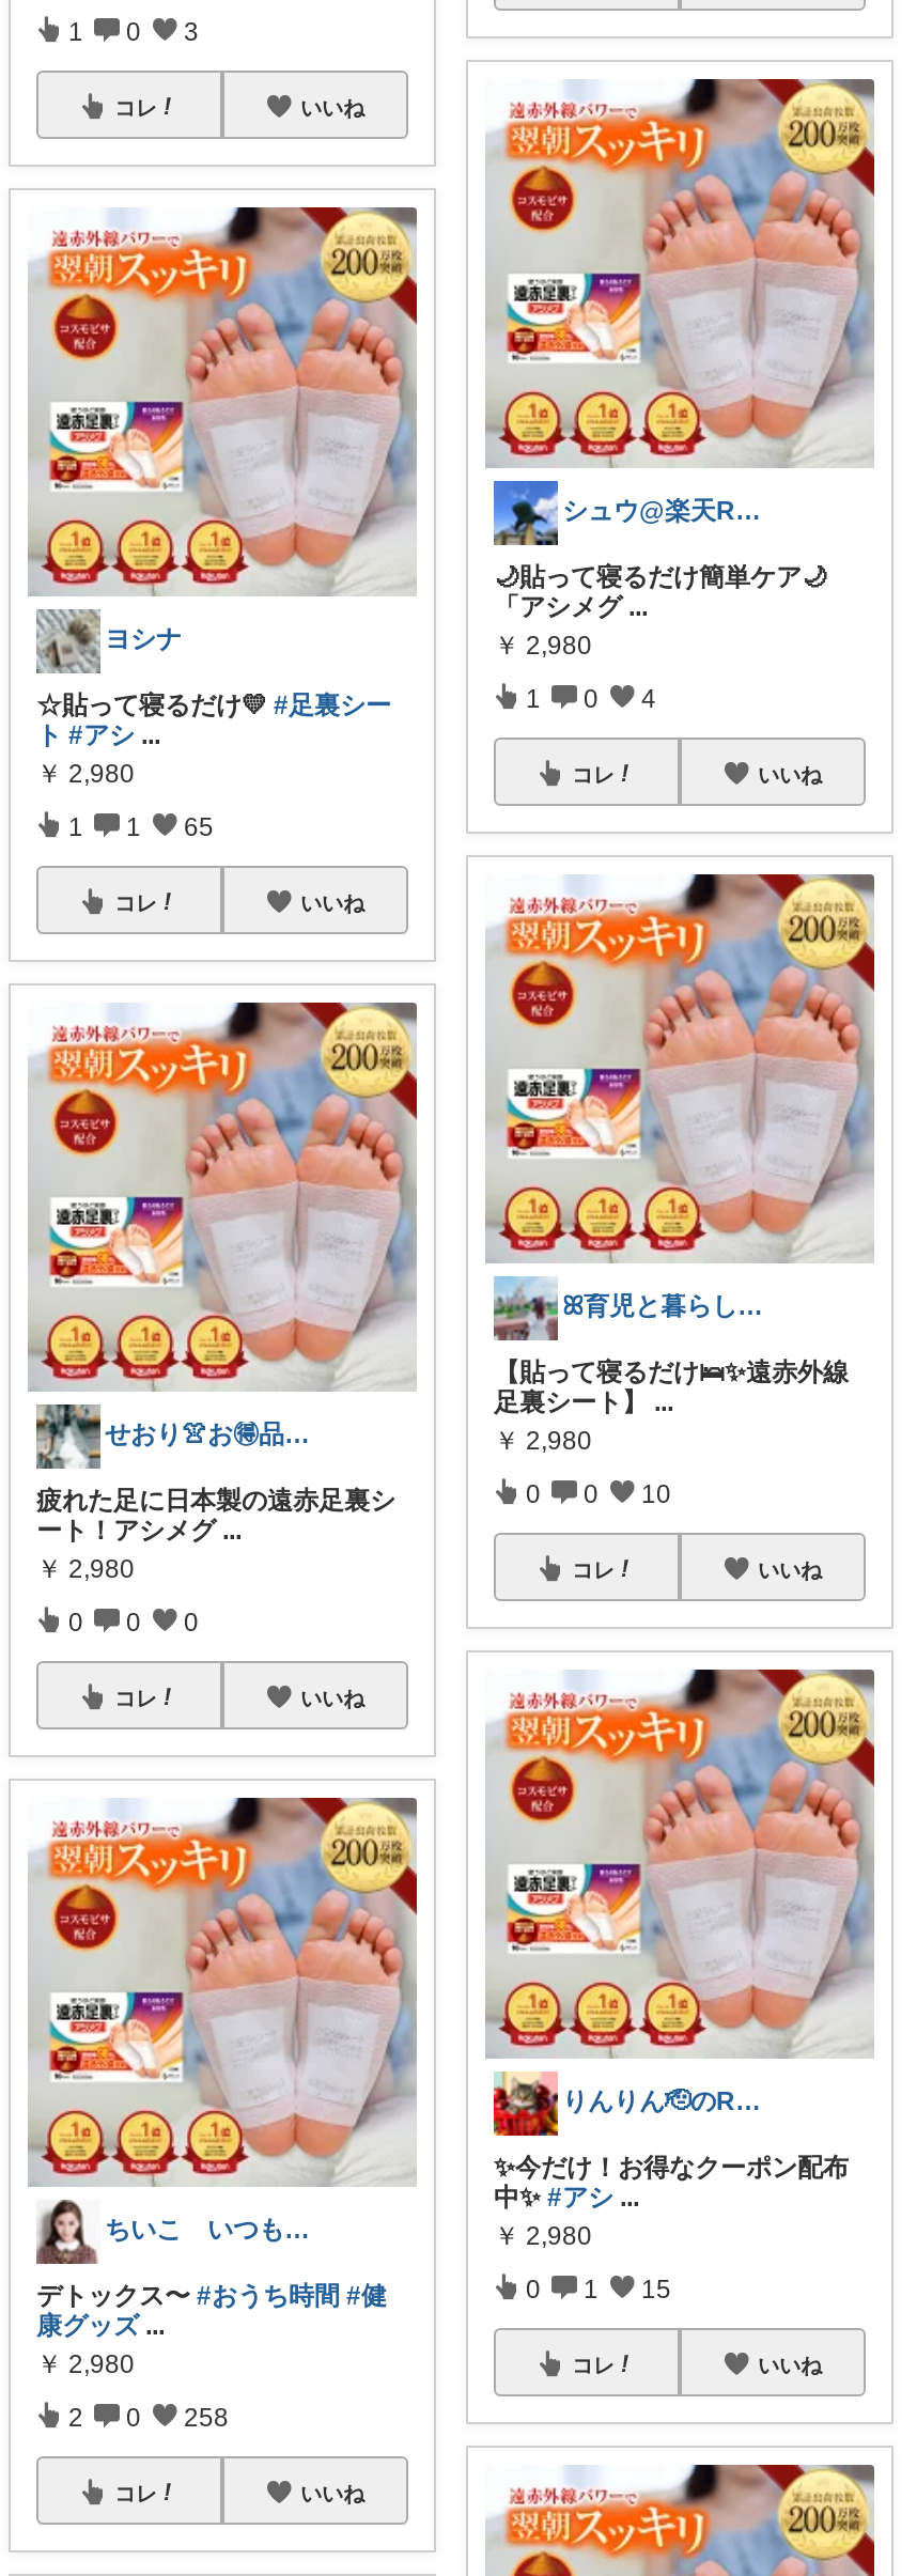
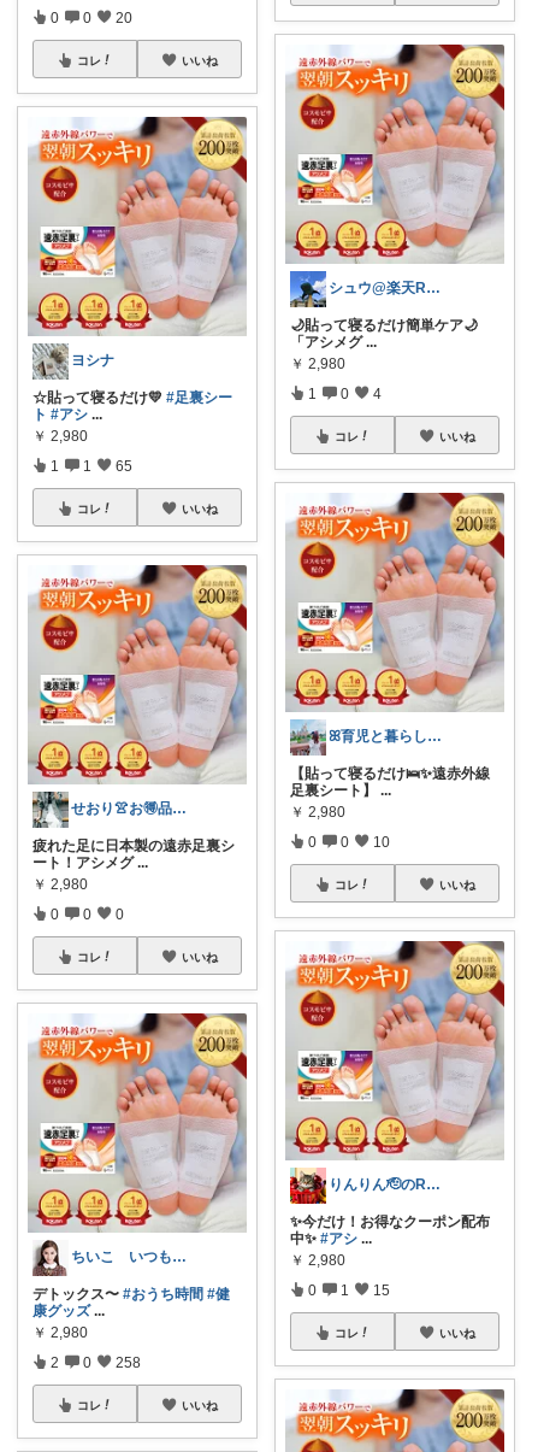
[68,18,83,44] 1 -> none
[184,18,199,44] 3 -> [83,10,132,25] 0 | 20

